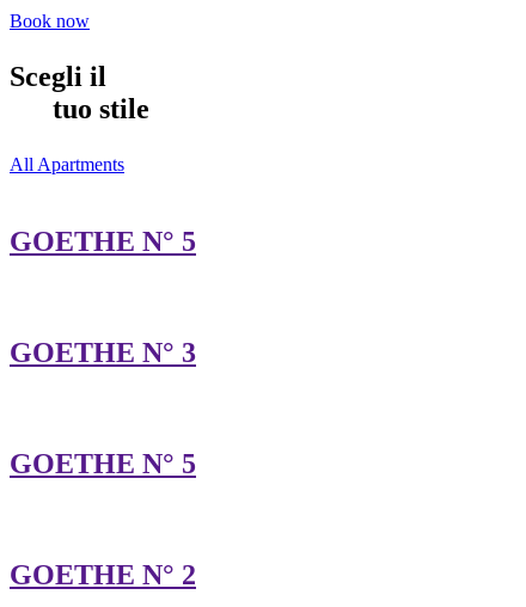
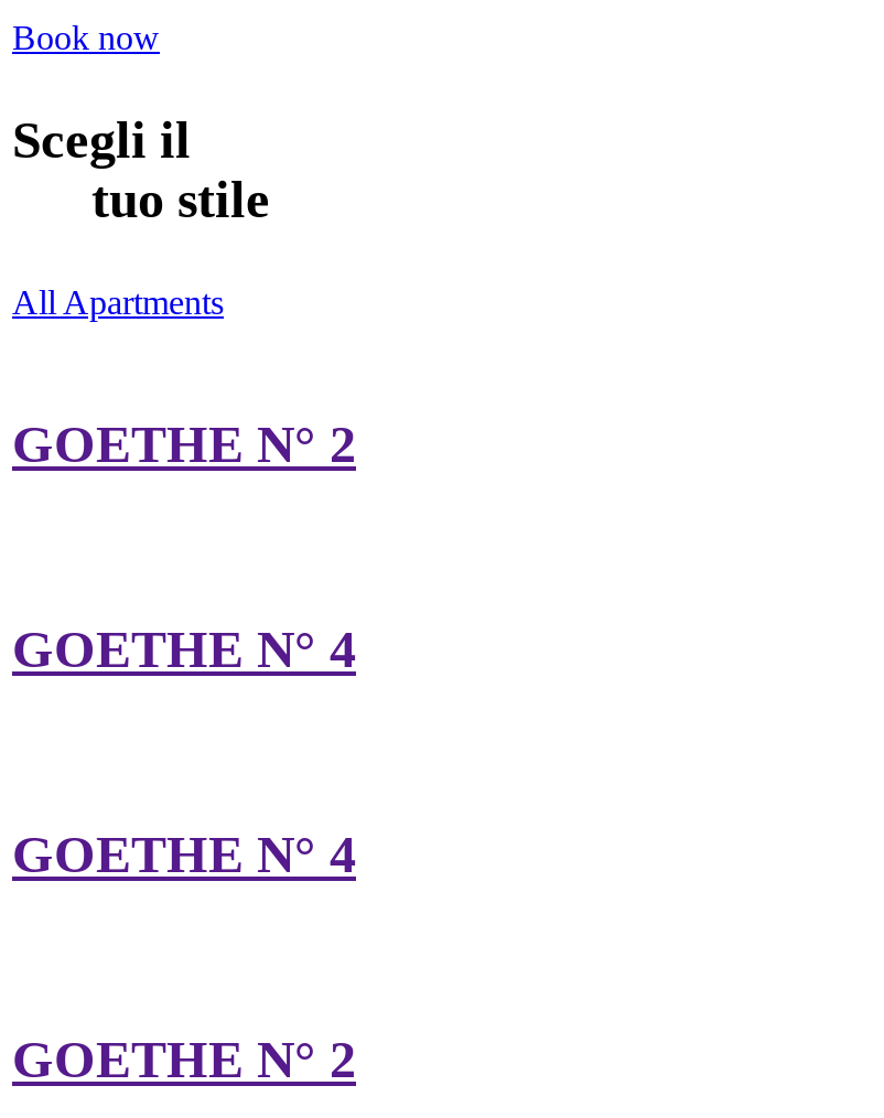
[10,226,196,257] GOETHE N° 5 -> [12,416,356,473] GOETHE N° 2
[10,337,196,368] GOETHE N° 3 -> [12,621,356,678] GOETHE N° 4
[10,448,196,479] GOETHE N° 5 -> [12,826,356,883] GOETHE N° 4

